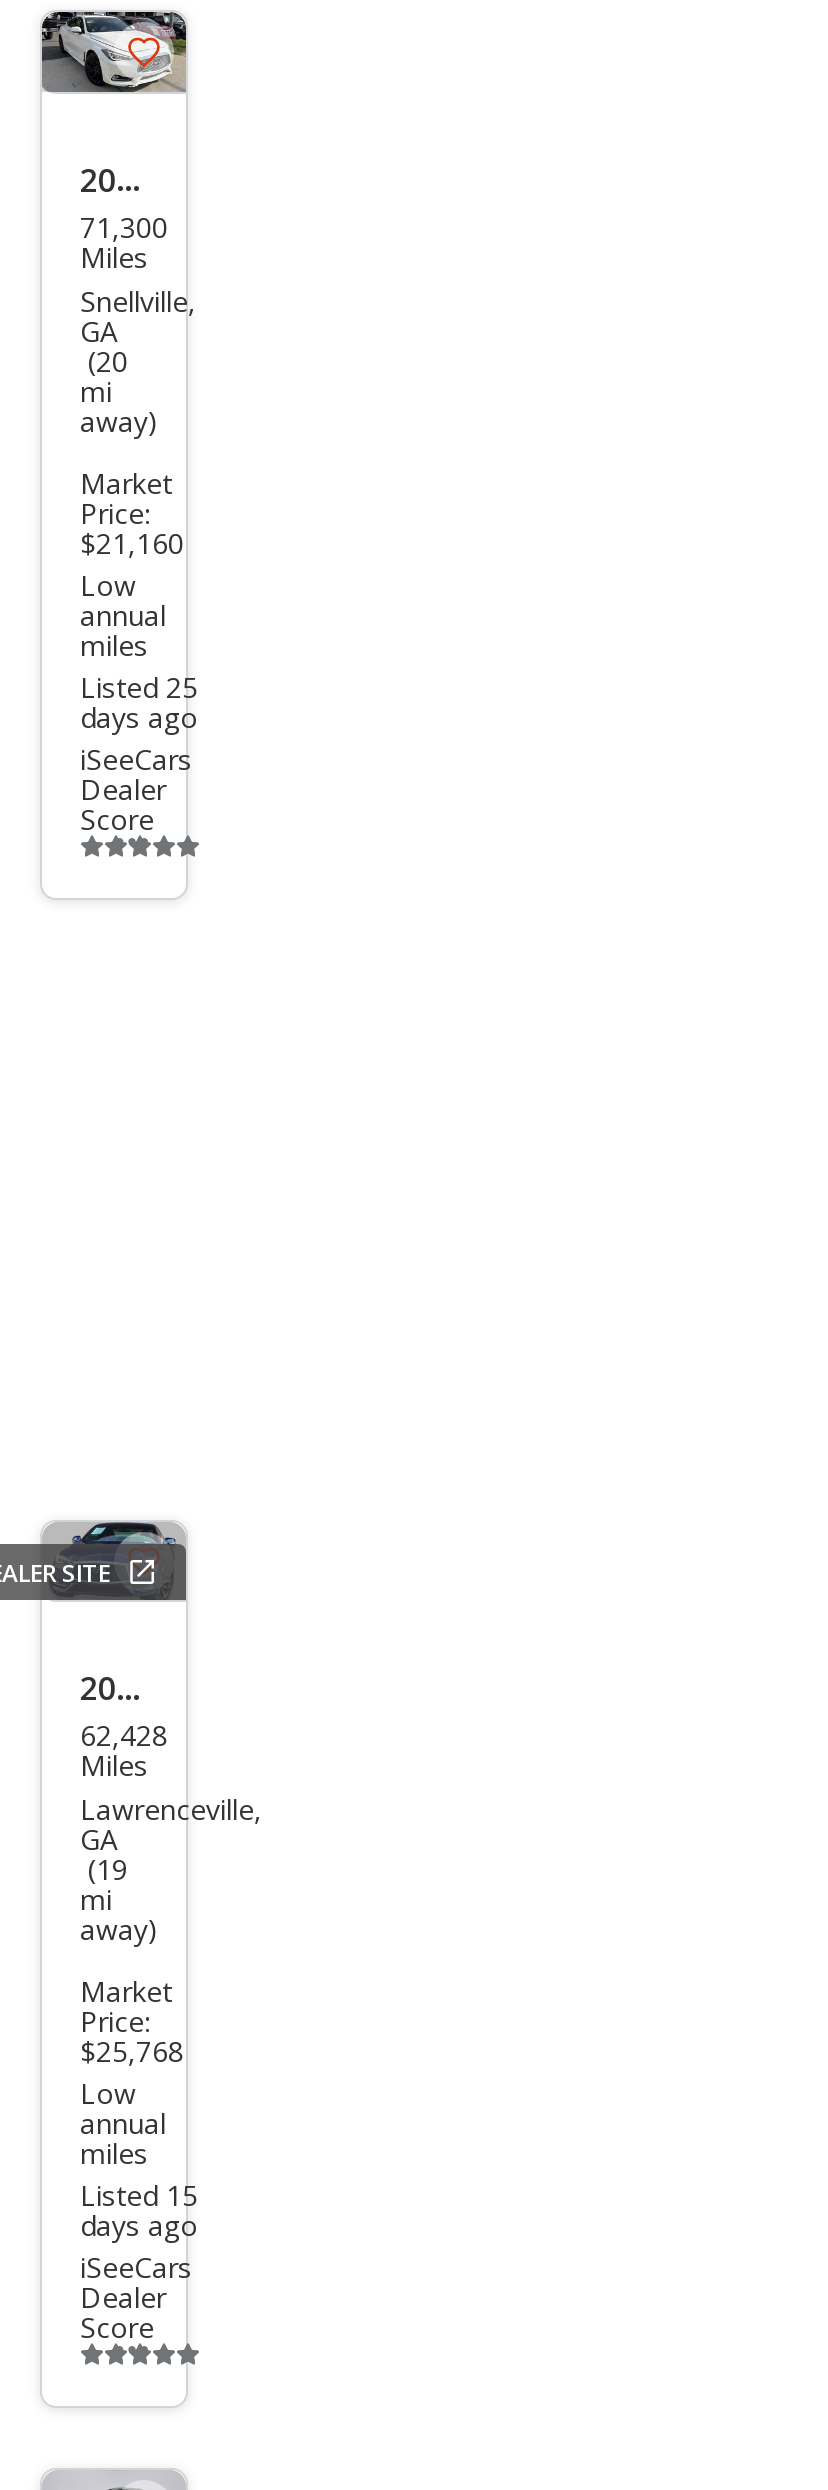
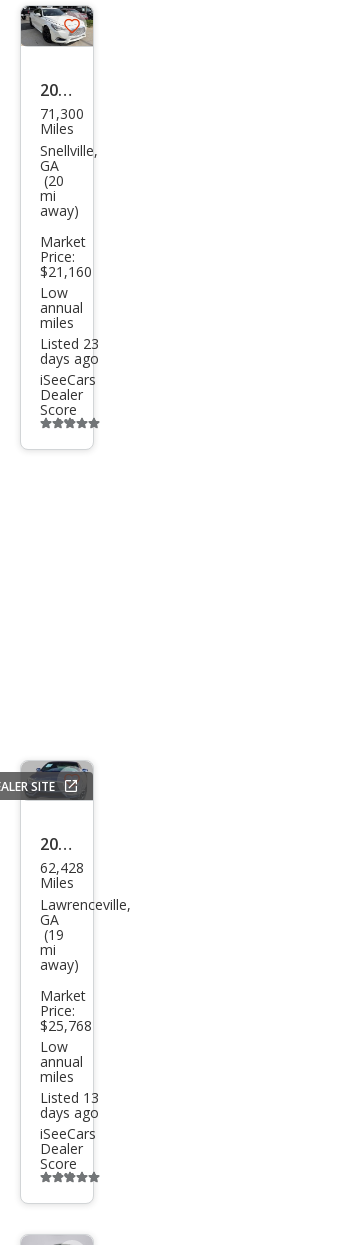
[80,667,198,705] Listed 25 -> [40,333,99,352] Listed 23
[80,2176,198,2214] Listed 15 -> [40,1088,99,1107] Listed 13

